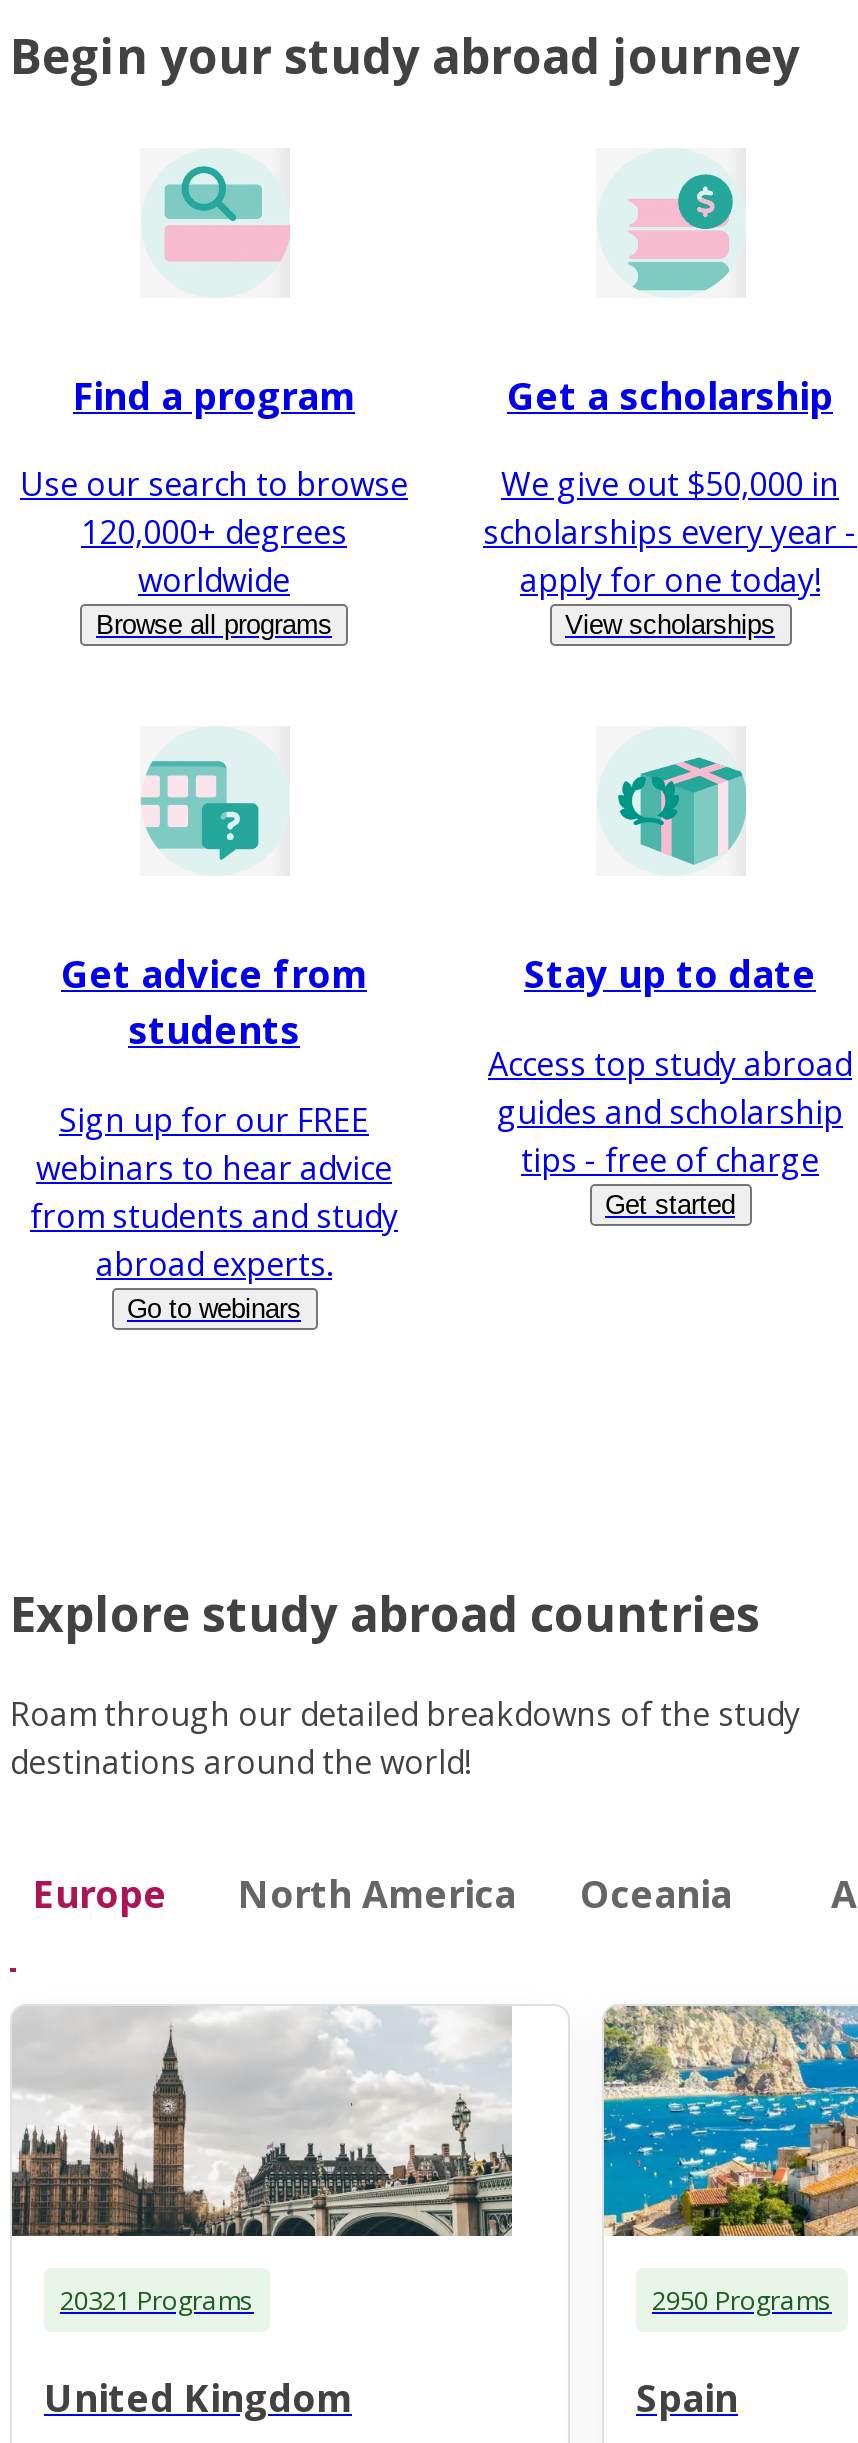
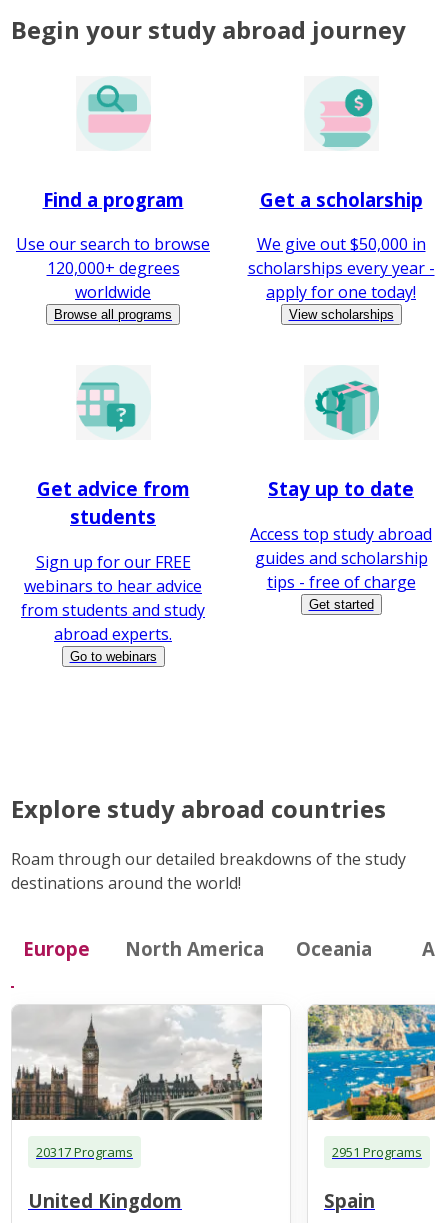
[60,2281,254,2317] 20321 Programs -> [36,1143,133,1161] 20317 Programs
[652,2281,832,2317] 2950 Programs -> [332,1143,422,1161] 2951 Programs

